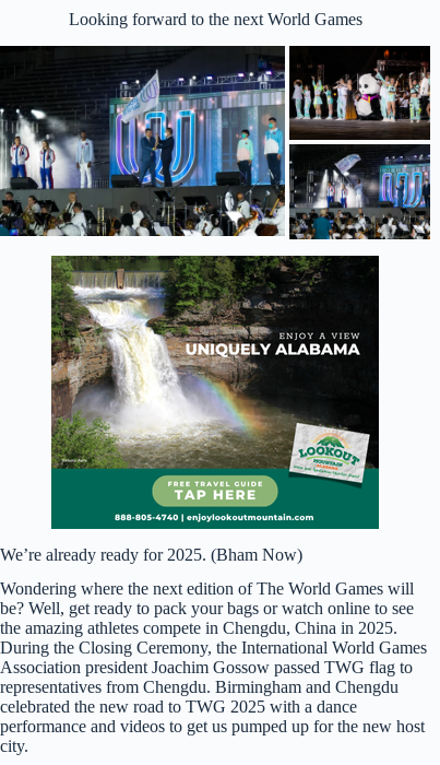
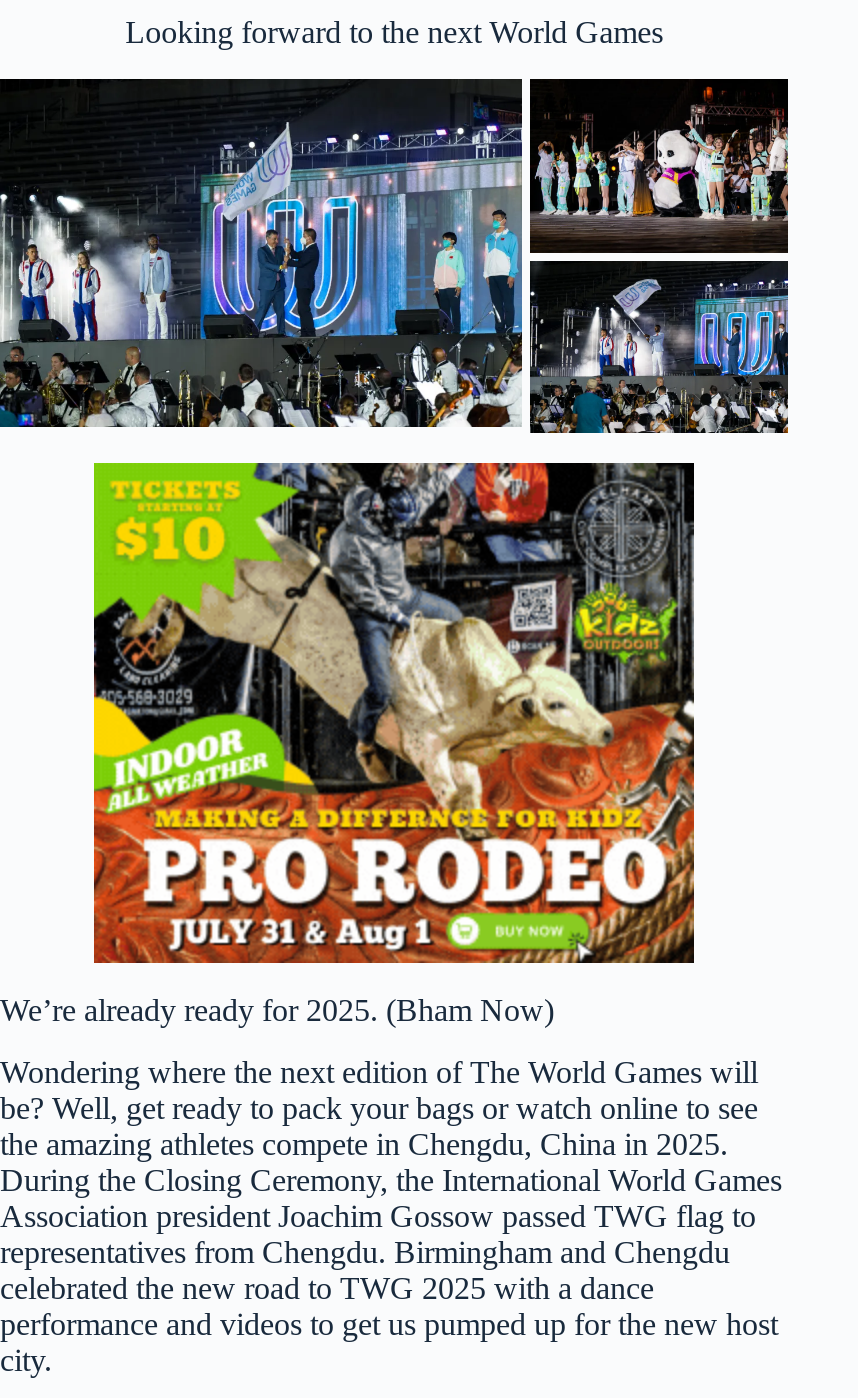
[50,255,380,530] [image] -> [92,460,696,966] [image]

